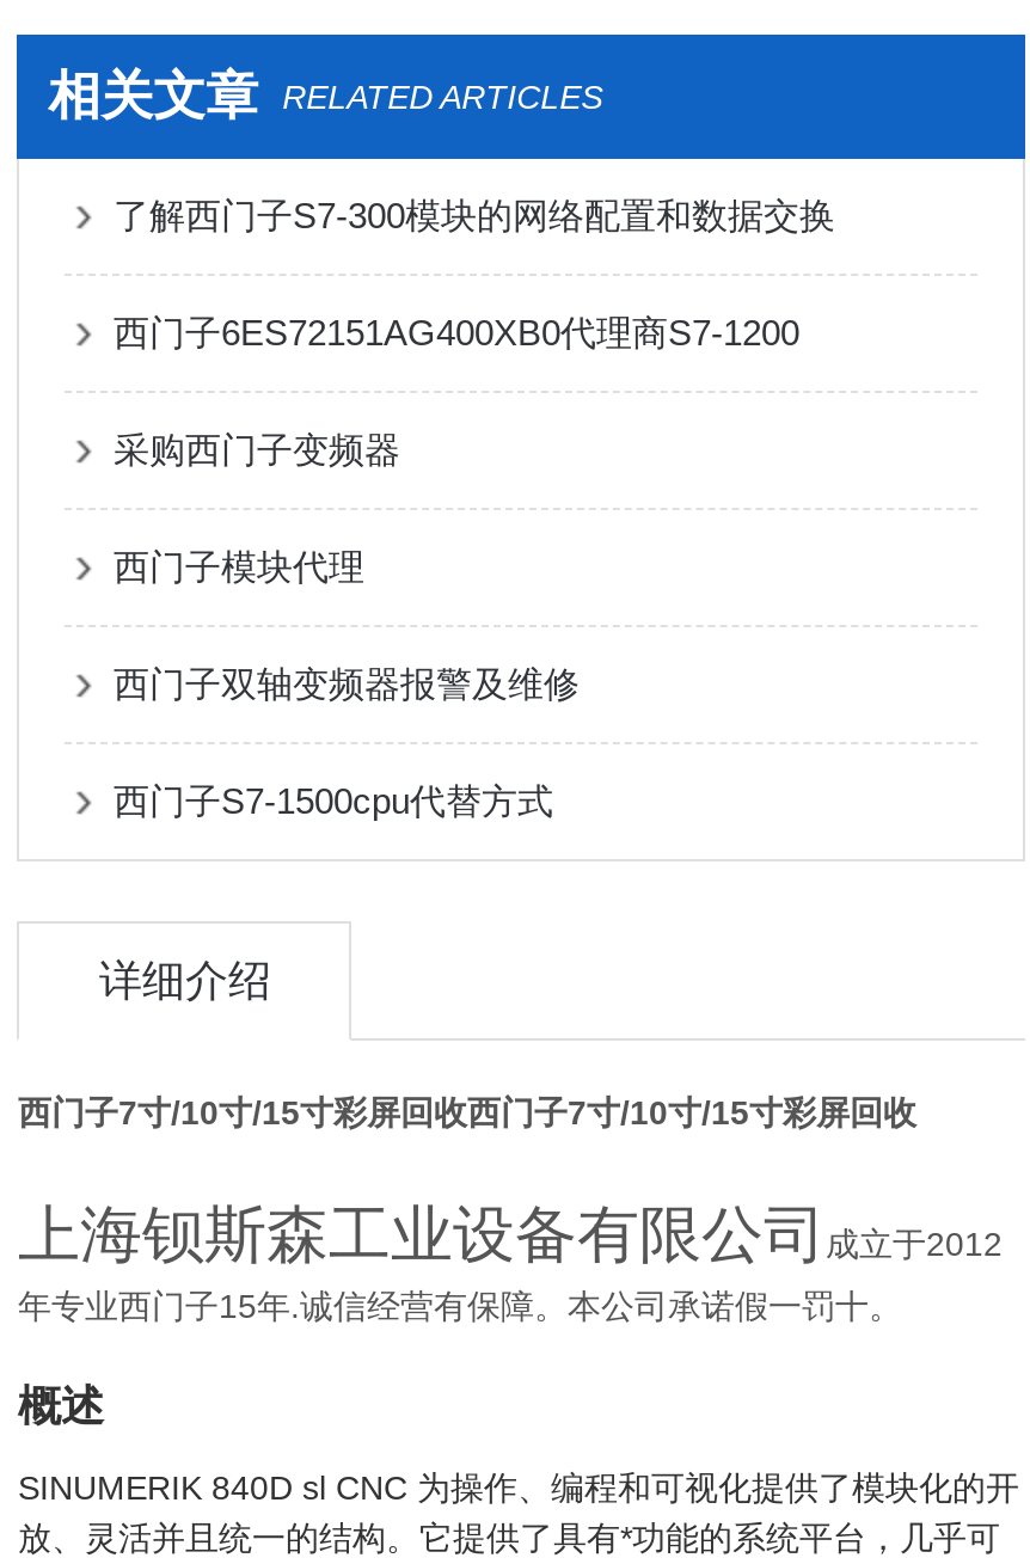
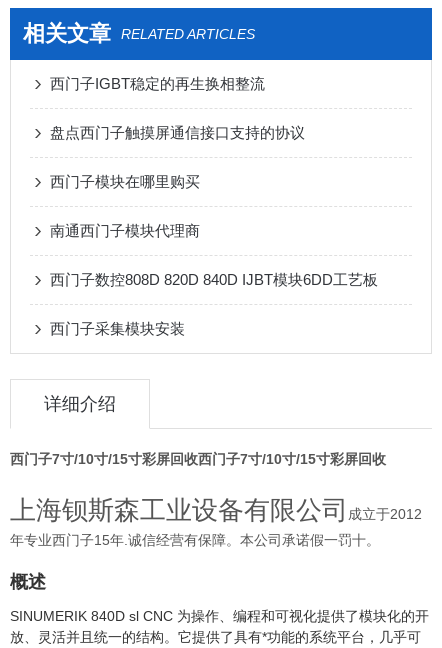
[113,195,835,235] 了解西门子S7-300模块的网络配置和数据交换 -> [50,75,265,92] 西门子IGBT稳定的再生换相整流
[113,312,799,352] 西门子6ES72151AG400XB0代理商S7-1200 -> [50,124,305,141] 盘点西门子触摸屏通信接口支持的协议
[113,429,400,470] 采购西门子变频器 -> [50,173,200,190] 西门子模块在哪里购买
[113,546,364,587] 西门子模块代理 -> [50,222,200,239] 南通西门子模块代理商
[113,663,579,704] 西门子双轴变频器报警及维修 -> [50,271,378,288] 西门子数控808D 820D 840D IJBT模块6DD工艺板
[113,780,553,821] 西门子S7-1500cpu代替方式 -> [50,320,185,337] 西门子采集模块安装

